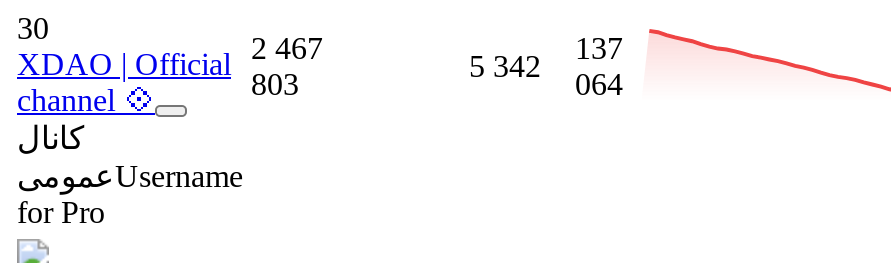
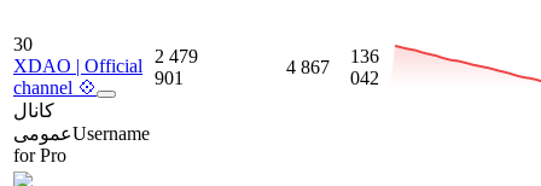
[251,31,323,65] 2 467 -> [155,46,198,66] 2 479
[575,31,623,65] 137 -> [350,46,379,66] 136
[469,49,541,83] 5 342 -> [286,57,330,77] 4 867
[251,67,299,101] 803 -> [155,68,184,88] 901
[575,67,623,101] 064 -> [350,68,379,88] 042

